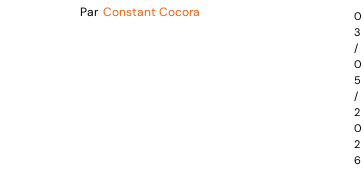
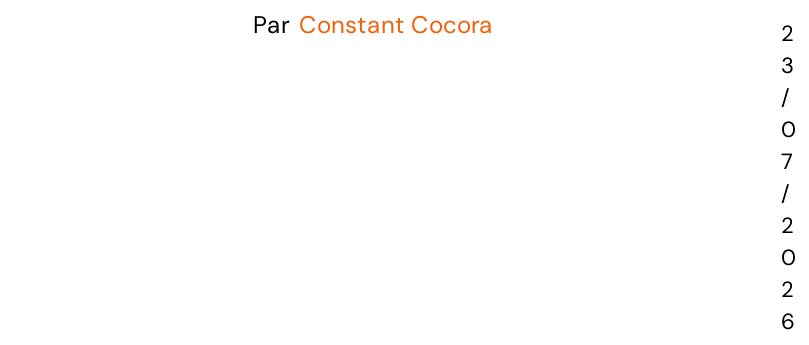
[354,9,362,23] 0 -> [781,18,793,46] 2
[354,73,361,87] 5 -> [781,146,793,174] 7

